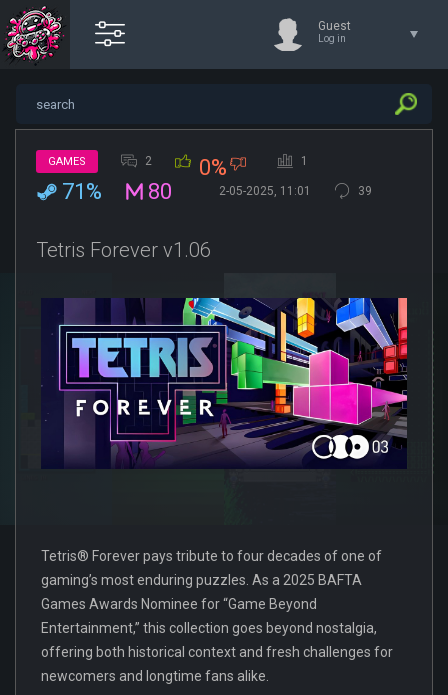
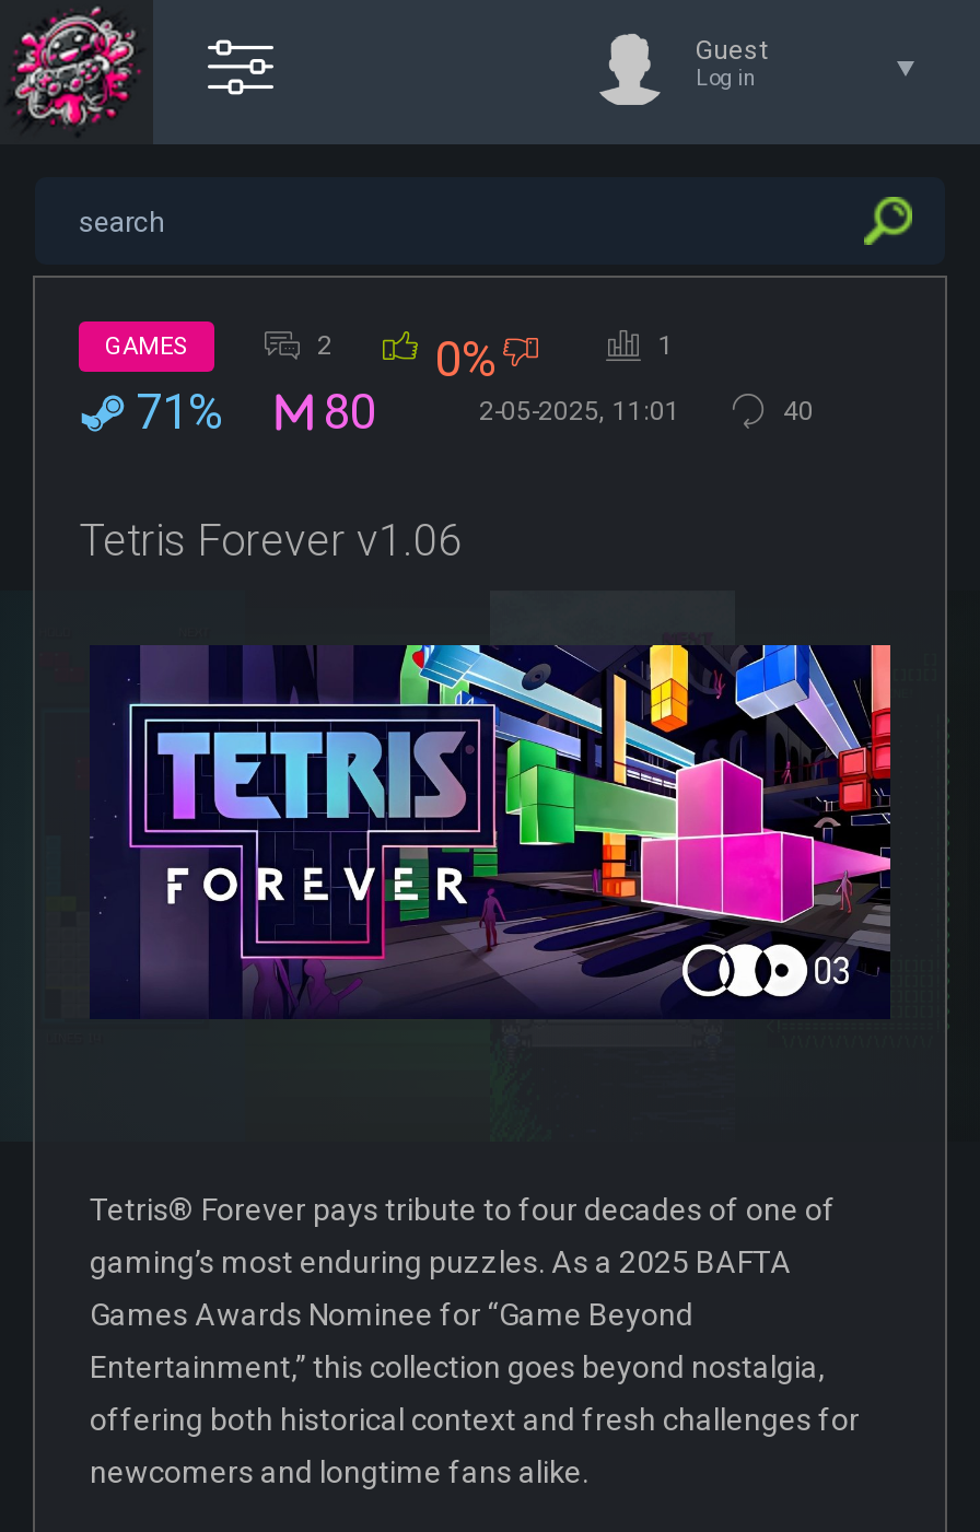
[358,184,372,198] 39 -> [783,396,814,426] 40

